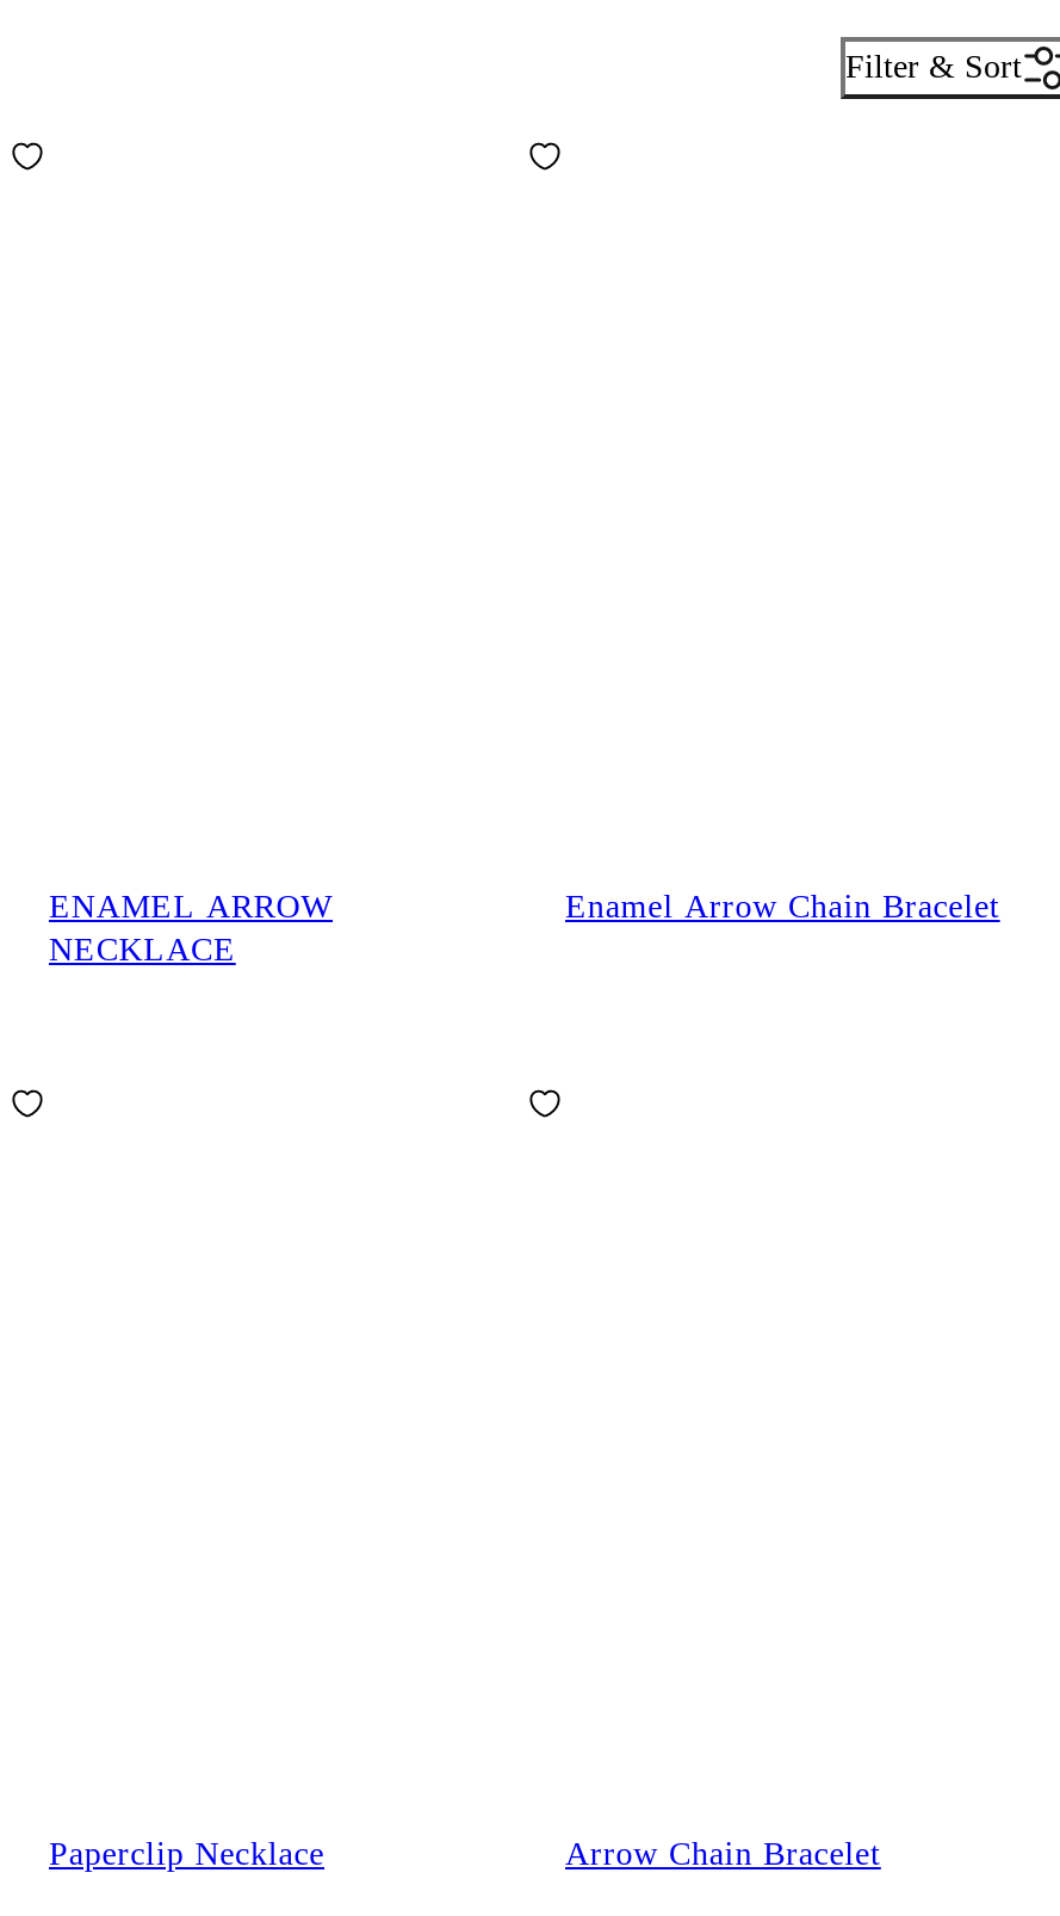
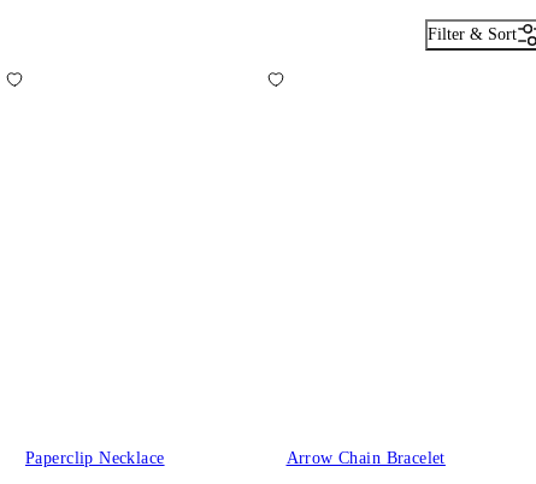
[49,888,333,967] ENAMEL ARROW | NECKLACE -> none
[565,888,1000,924] Enamel Arrow Chain Bracelet -> none

